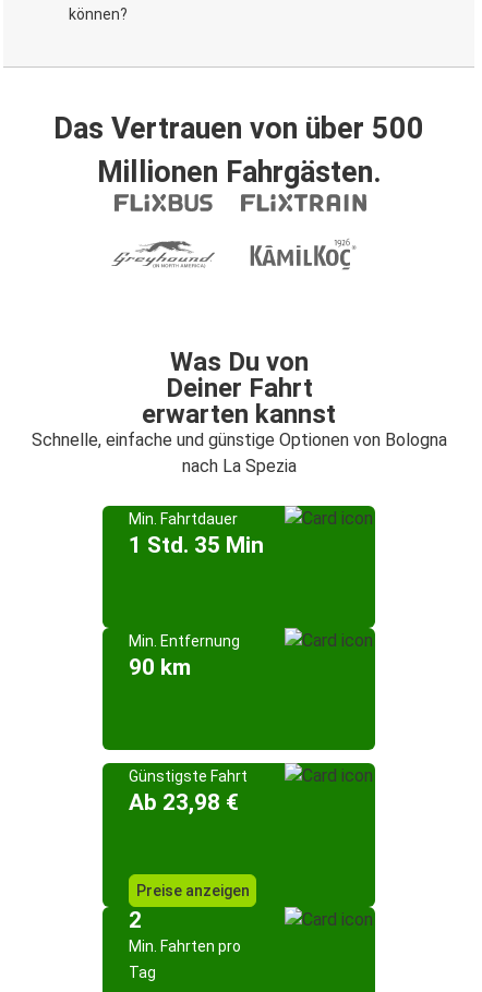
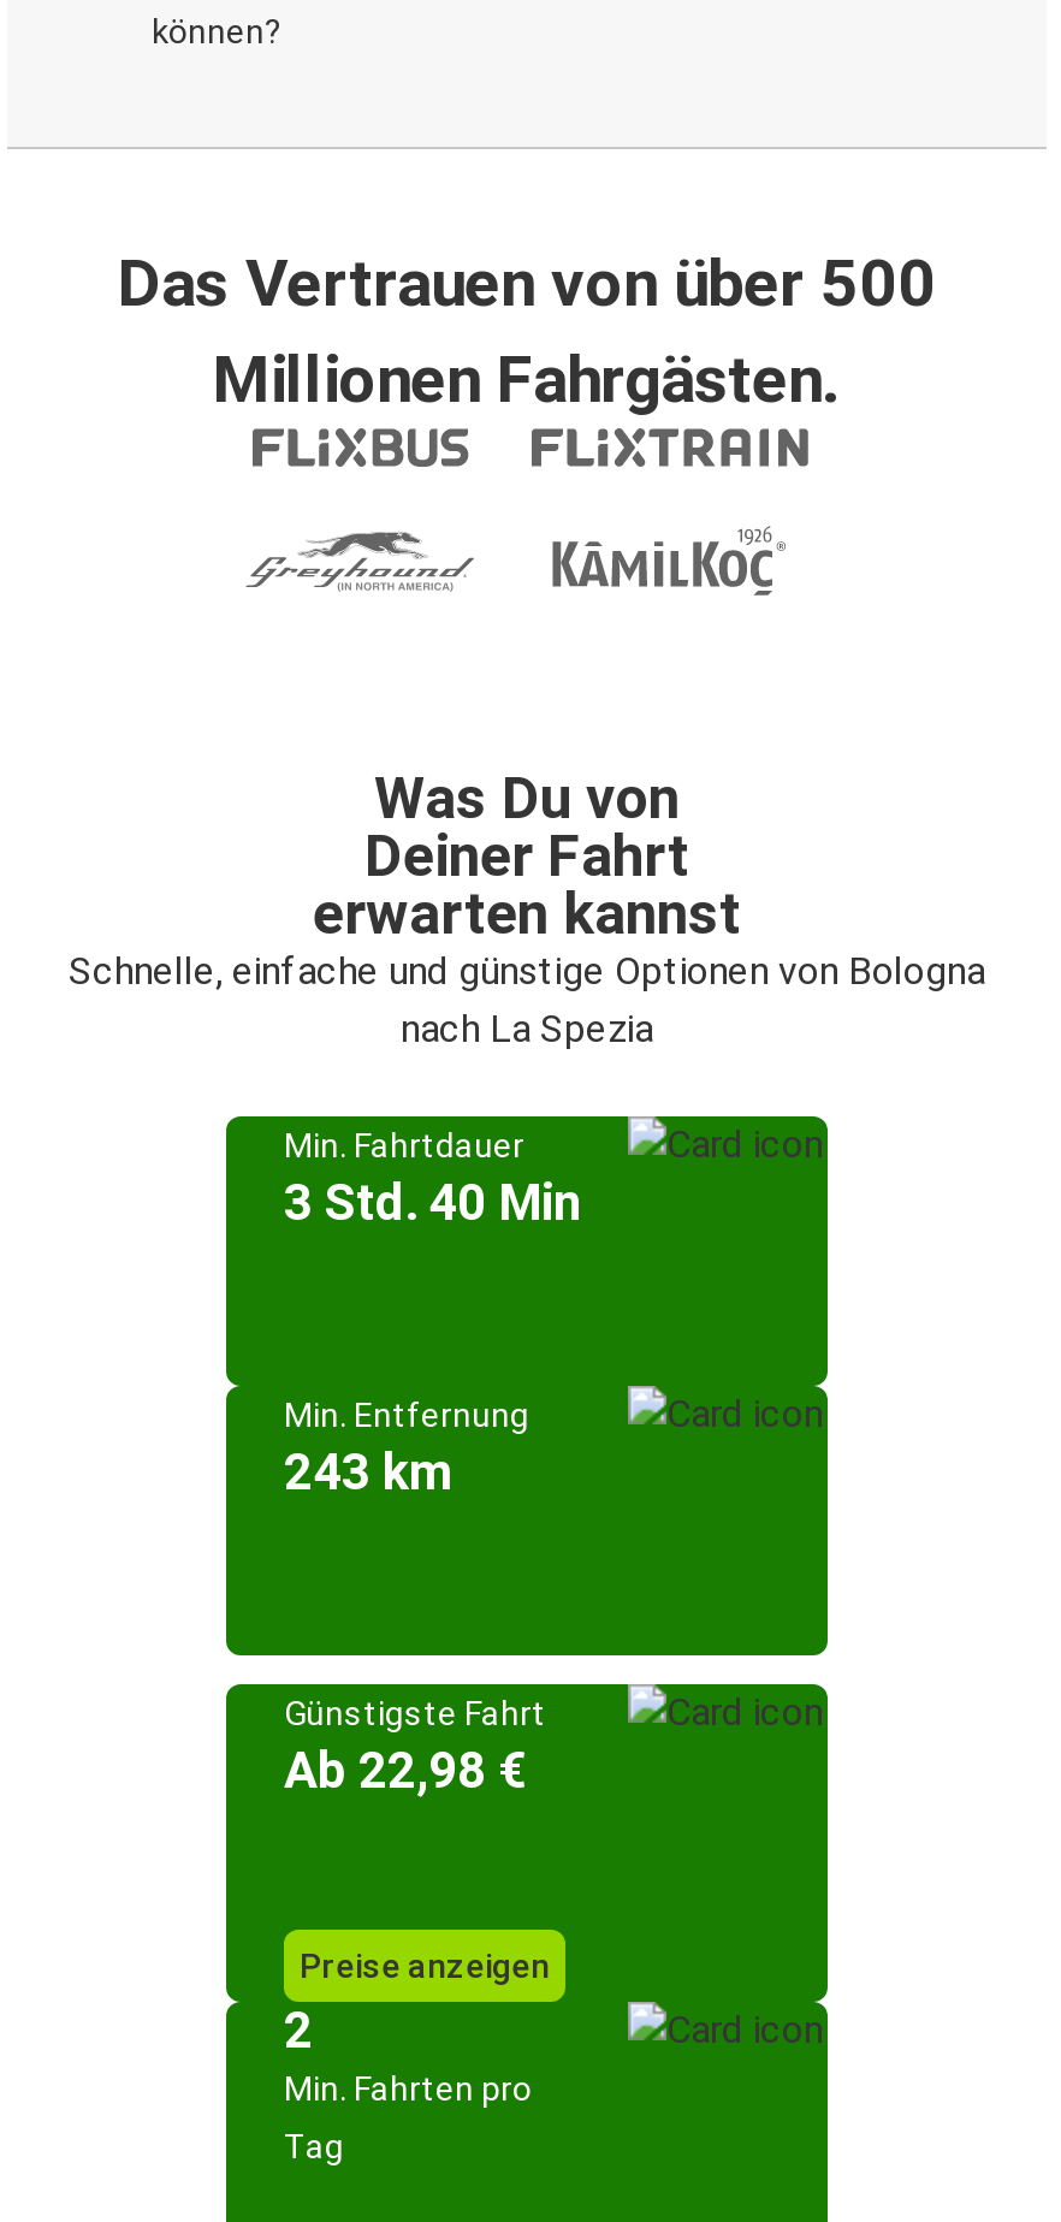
[129,532,264,558] 1 Std. 35 Min -> [284,1174,582,1232] 3 Std. 40 Min
[129,654,191,680] 90 km -> [284,1444,450,1501] 243 km
[129,789,239,815] Ab 23,98 € -> [284,1742,527,1800] Ab 22,98 €

